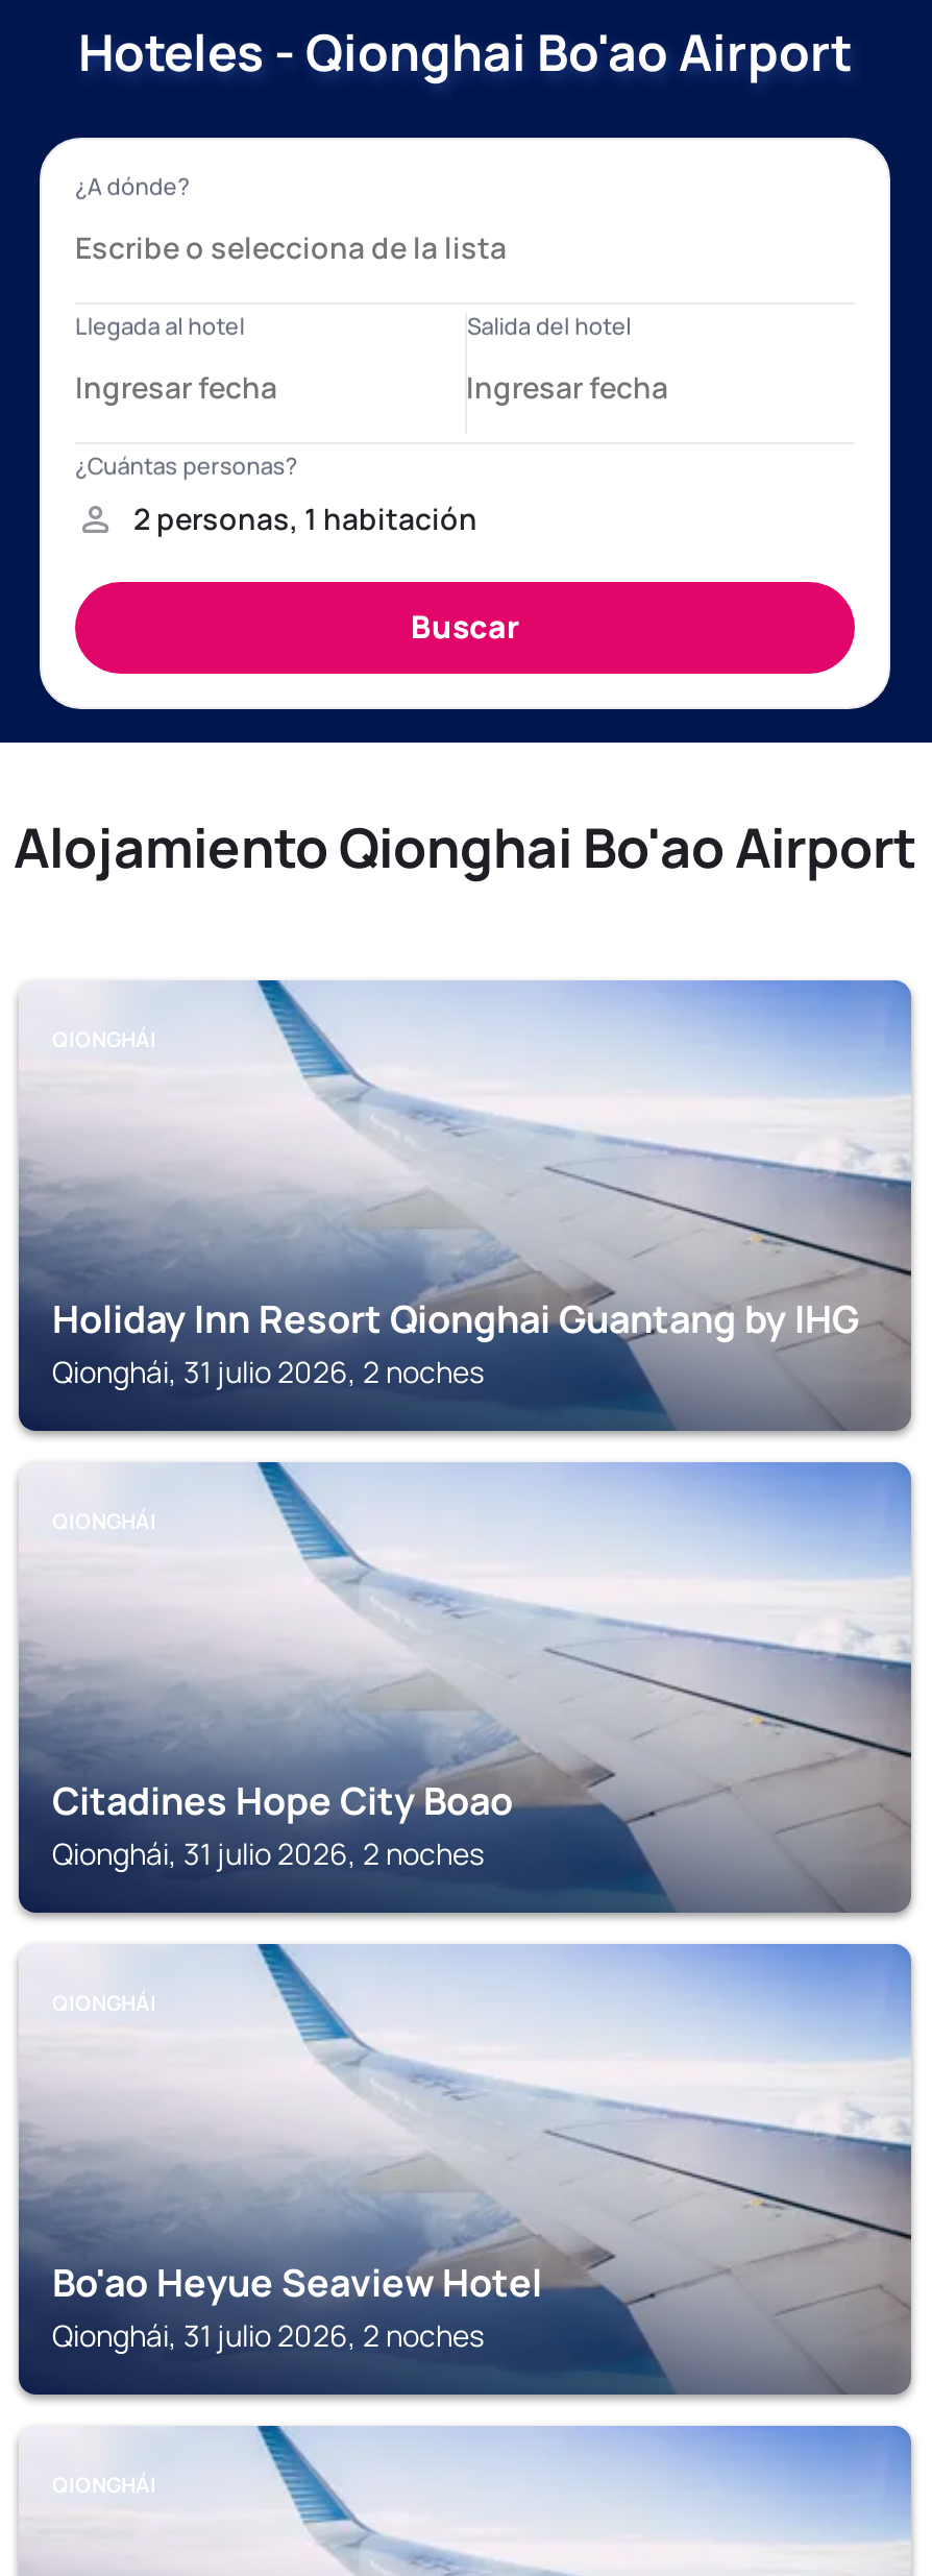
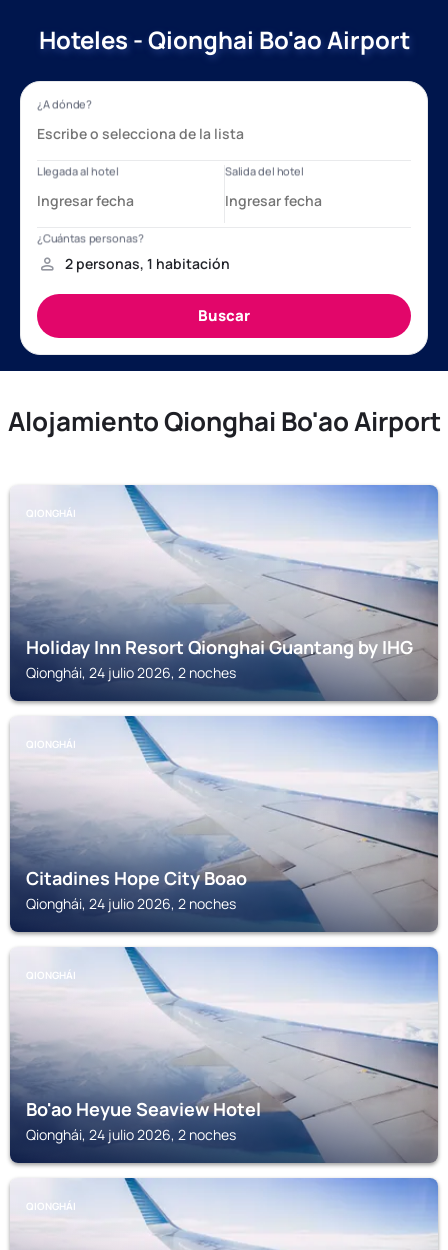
[52,1352,484,1391] Qionghái, 31 julio 2026, 2 noches -> [26,663,236,682] Qionghái, 24 julio 2026, 2 noches
[52,1833,484,1873] Qionghái, 31 julio 2026, 2 noches -> [26,894,236,913] Qionghái, 24 julio 2026, 2 noches
[52,2315,484,2355] Qionghái, 31 julio 2026, 2 noches -> [26,1125,236,1144] Qionghái, 24 julio 2026, 2 noches

